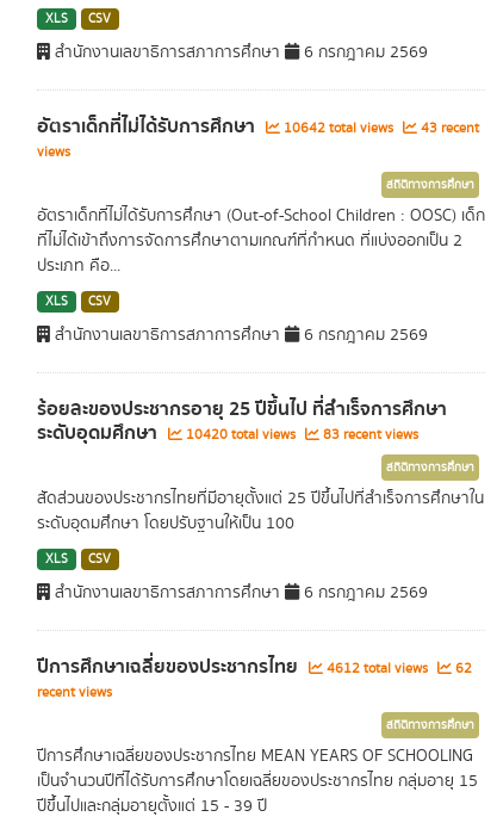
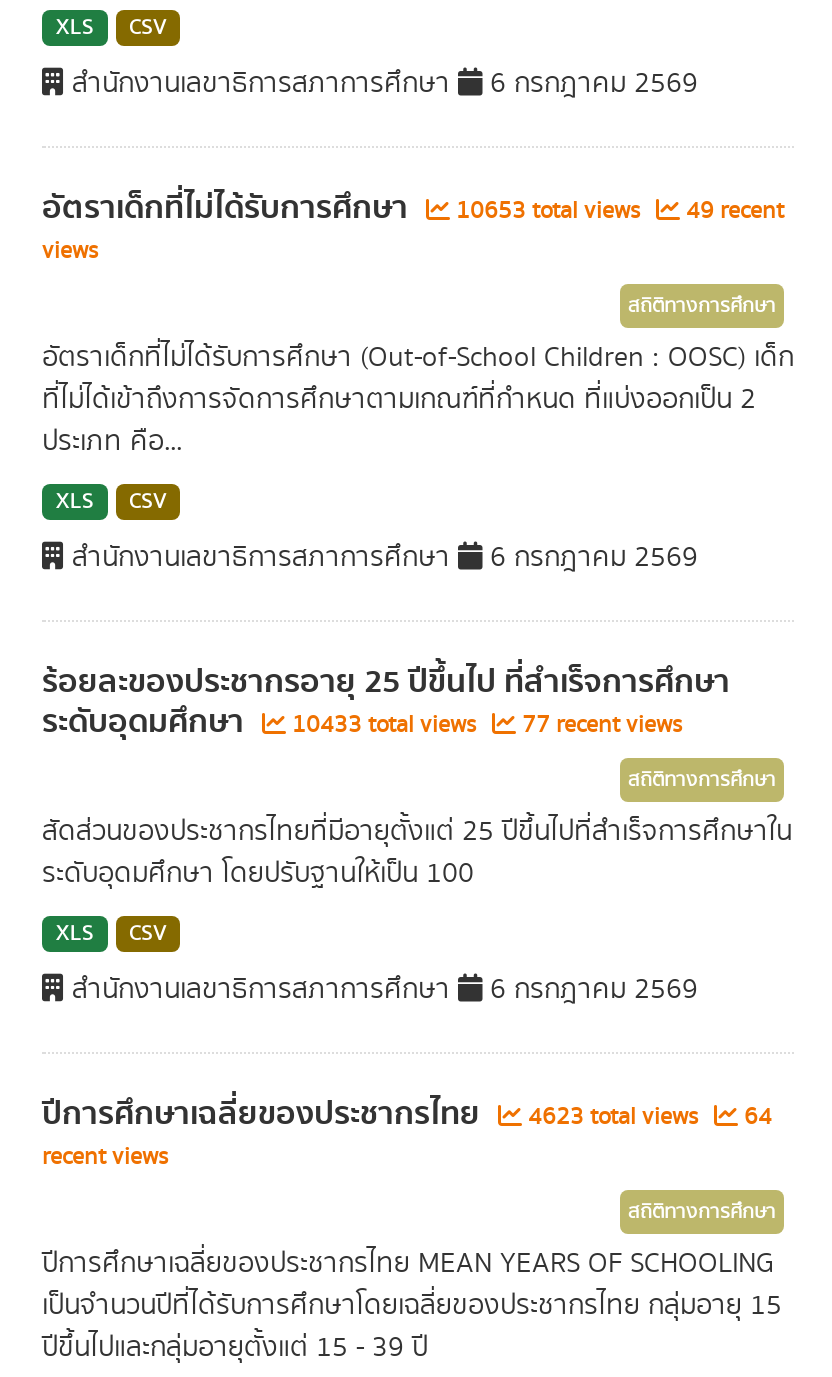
[280,118,397,138] 10642 total views -> [450,194,646,228] 10653 total views
[417,118,479,138] 43 recent -> [680,194,784,228] 49 recent
[182,425,299,445] 10420 total views -> [286,708,482,742] 10433 total views
[319,425,418,445] 83 recent views -> [516,708,682,742] 77 recent views
[323,658,431,679] 4612 total views -> [522,1100,704,1134] 4623 total views
[452,658,472,679] 62 -> [738,1100,772,1134] 64

